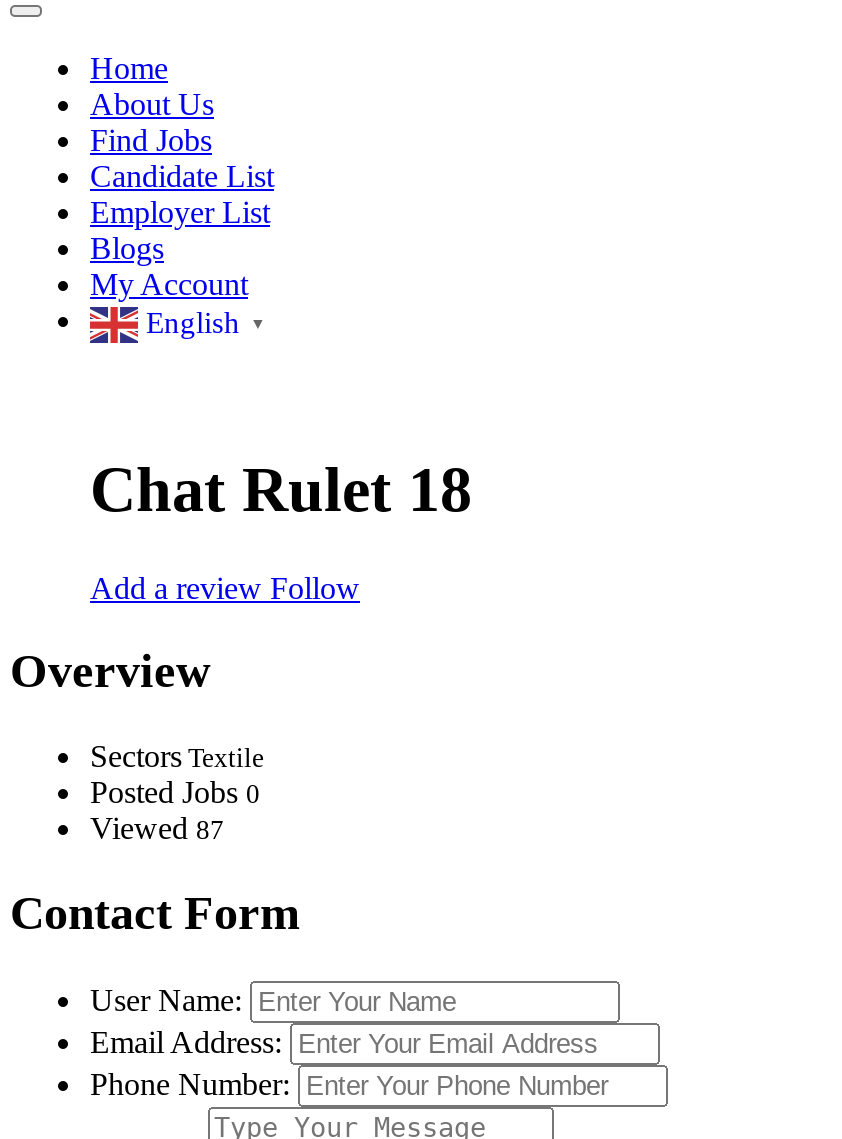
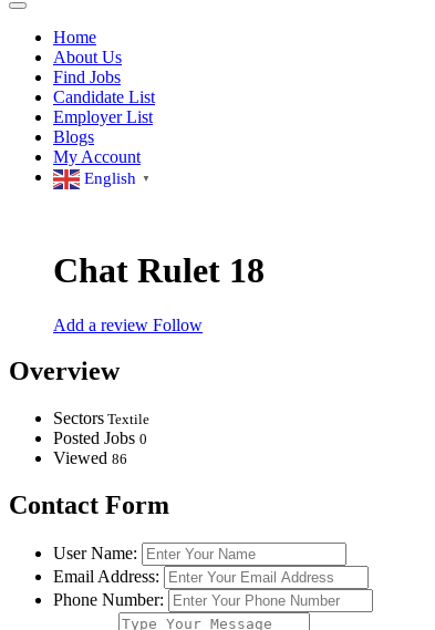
[90,812,224,846] Viewed 87 -> [53,449,127,468] Viewed 86

